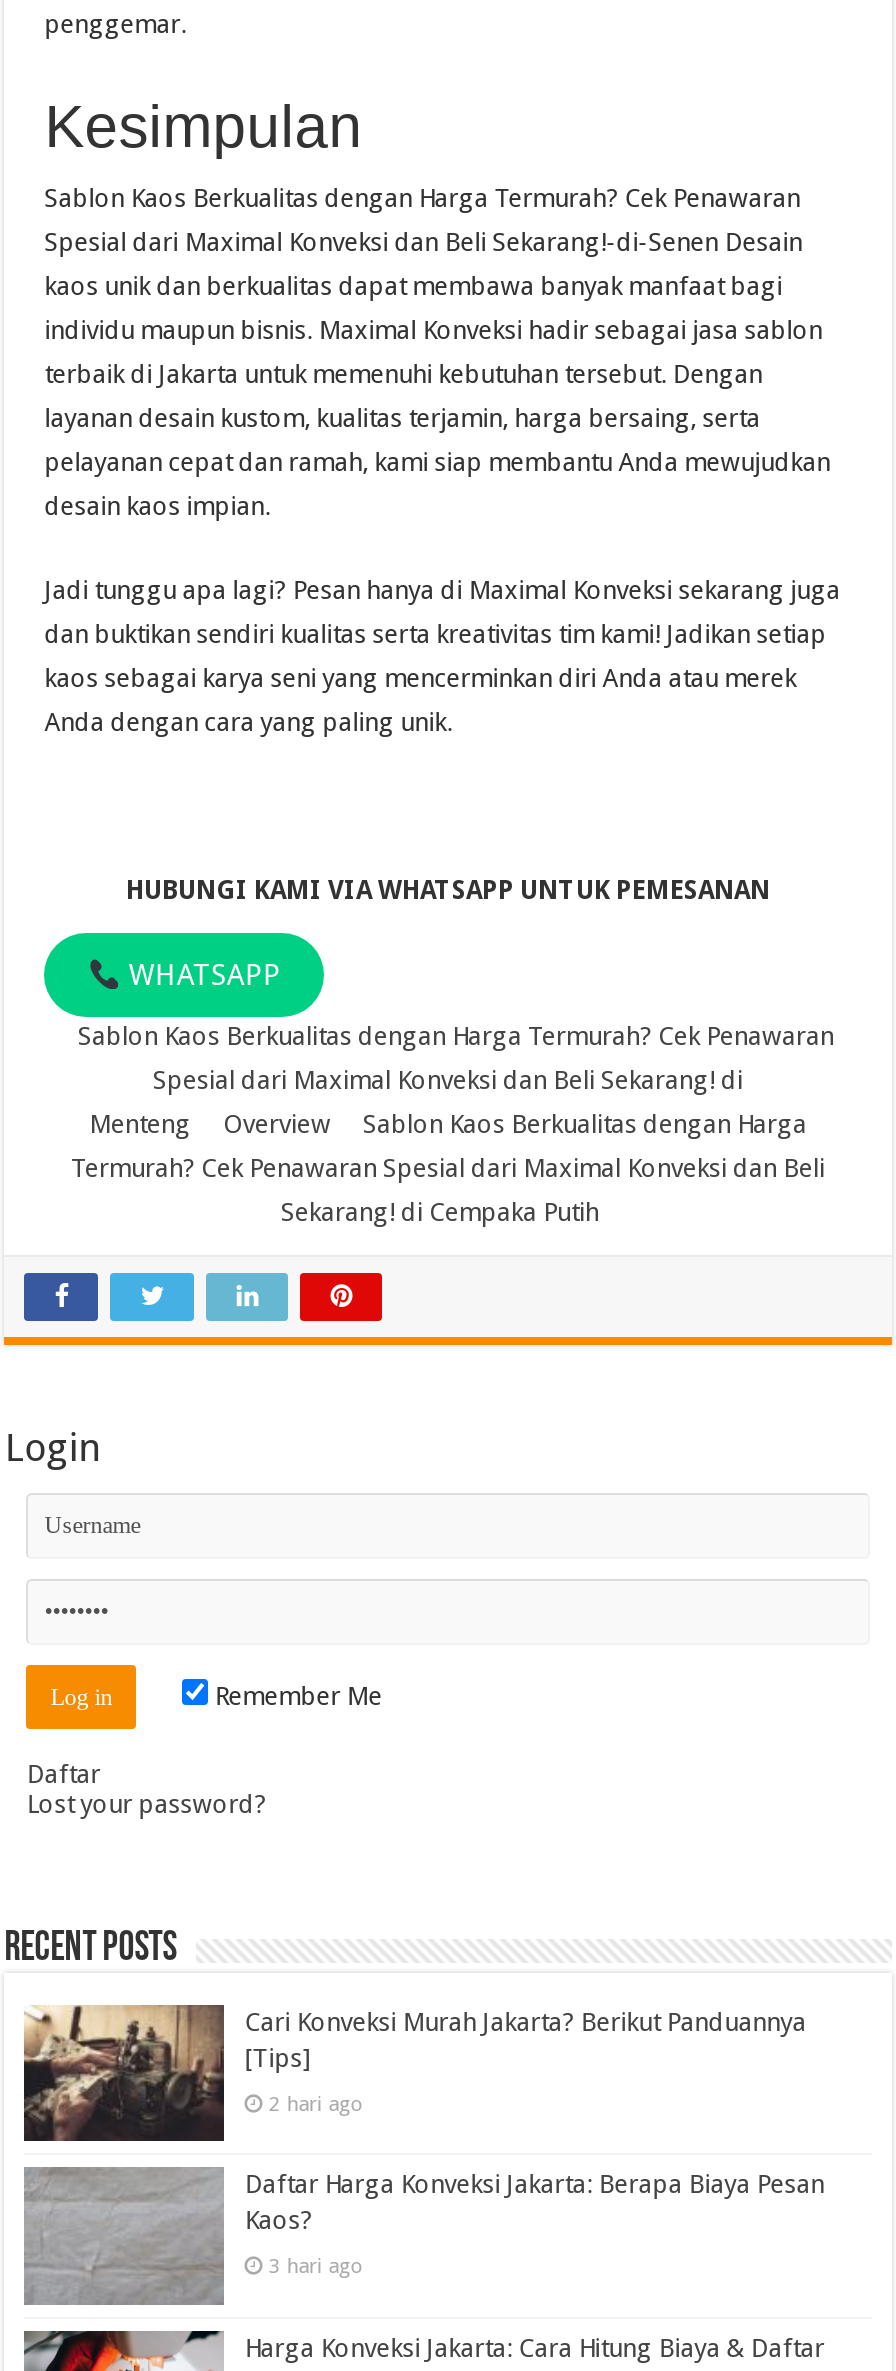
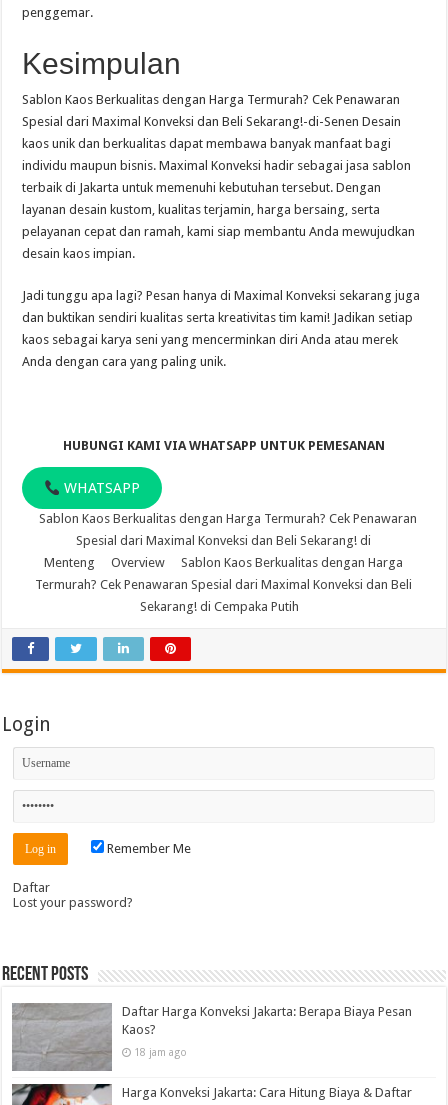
[24,2005,806,2141] [image] | Cari Konveksi Murah Jakarta? Berikut Panduannya | [Tips] | 2 hari ago -> none
[268,2254,364,2278] 3 hari ago -> [134,1046,187,1058] 18 jam ago

